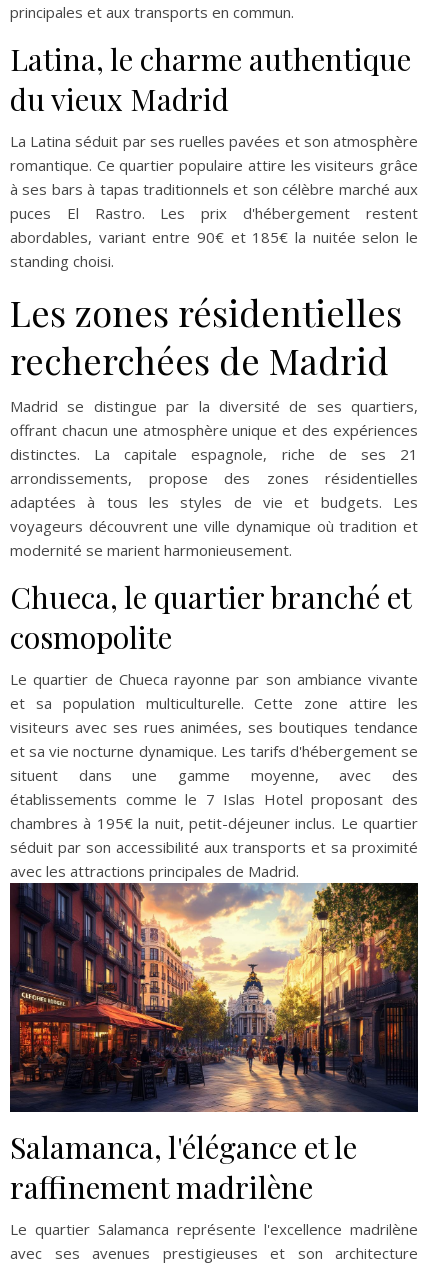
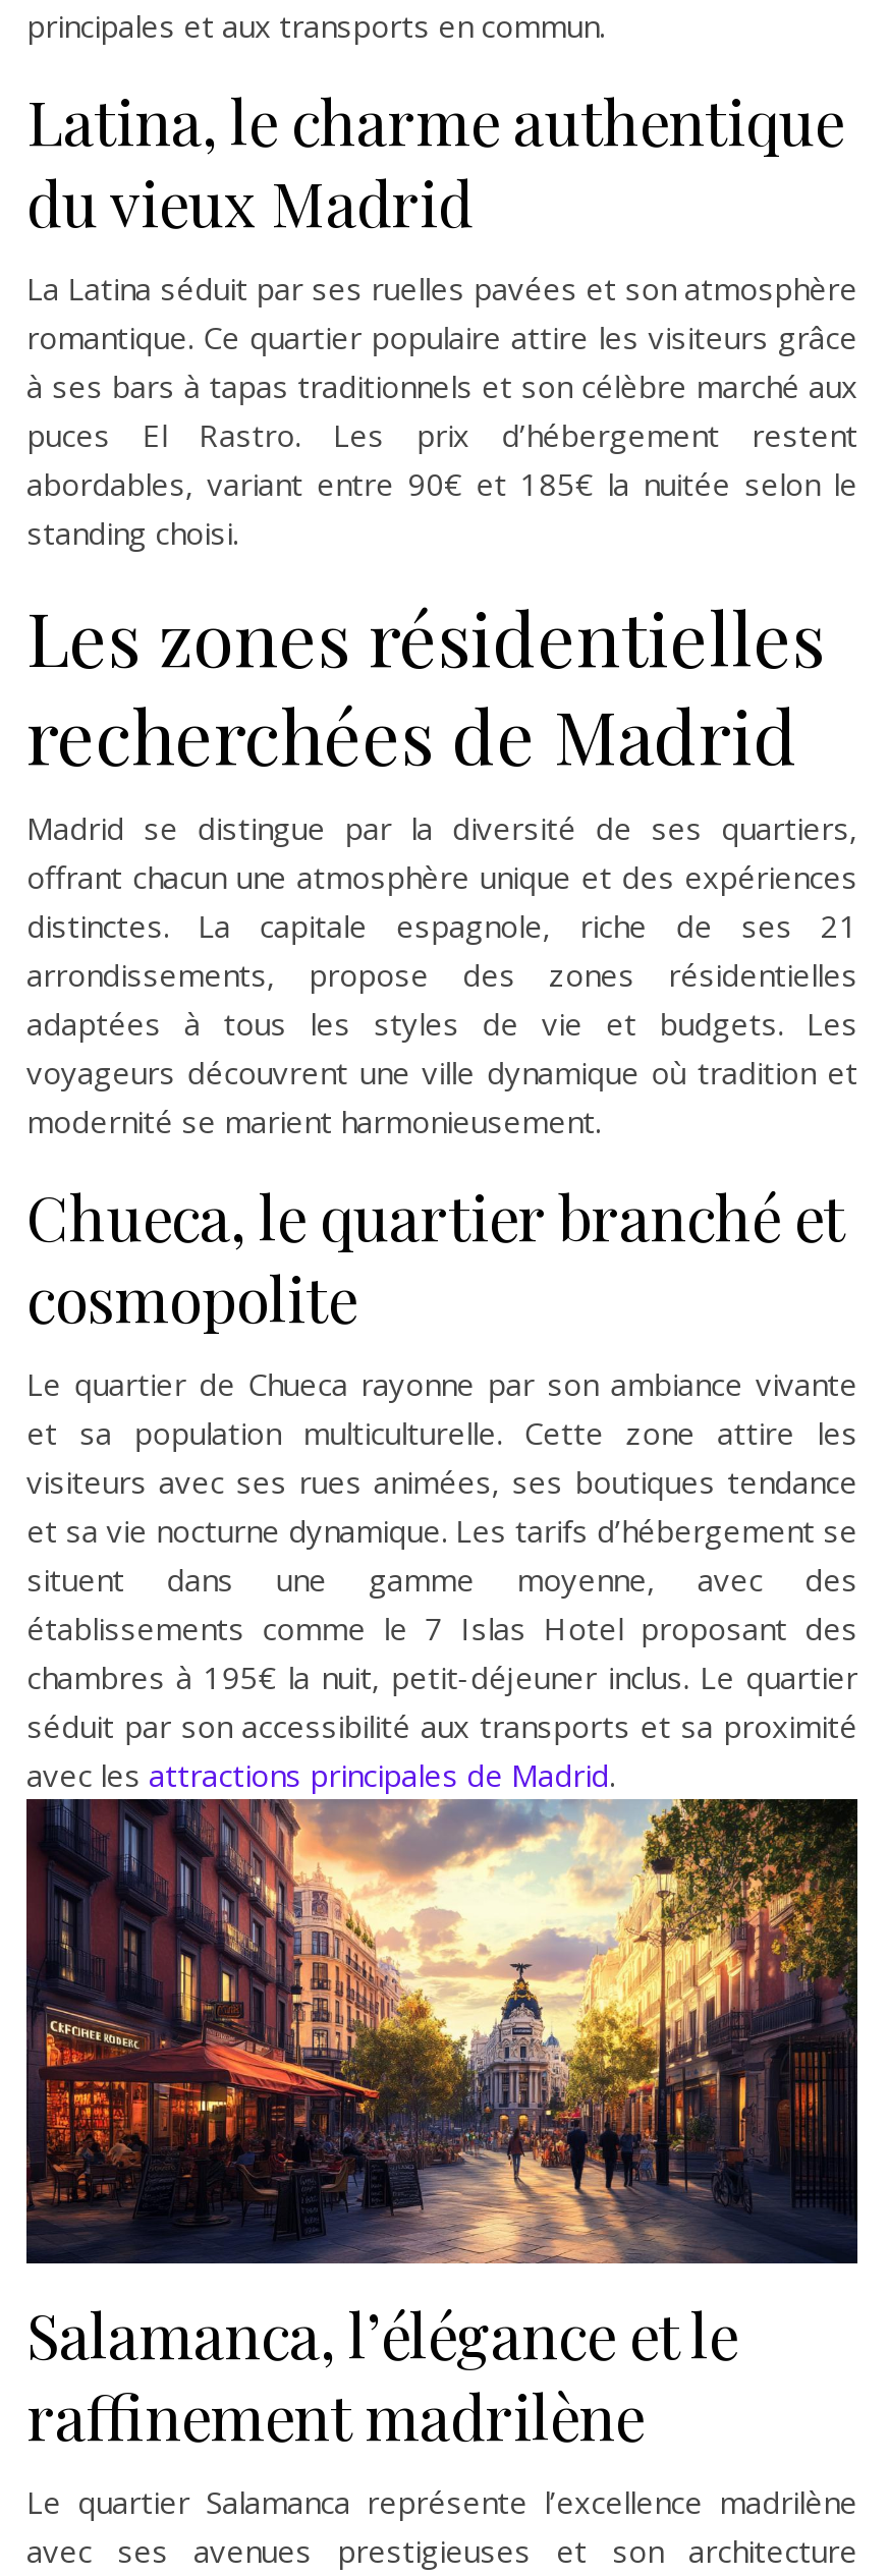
[10,203,418,223] puces El Rastro. Les prix d'hébergement restent -> [26,414,857,455] puces El Rastro. Les prix d’hébergement restent
[10,741,418,761] et sa vie nocturne dynamique. Les tarifs d'hébergement se -> [26,1510,857,1550] et sa vie nocturne dynamique. Les tarifs d’hébergement se
[10,1127,357,1167] Salamanca, l'élégance et le -> [26,2295,737,2376] Salamanca, l’élégance et le
[10,1219,418,1239] Le quartier Salamanca représente l'excellence madrilène -> [26,2482,857,2523] Le quartier Salamanca représente l’excellence madrilène

